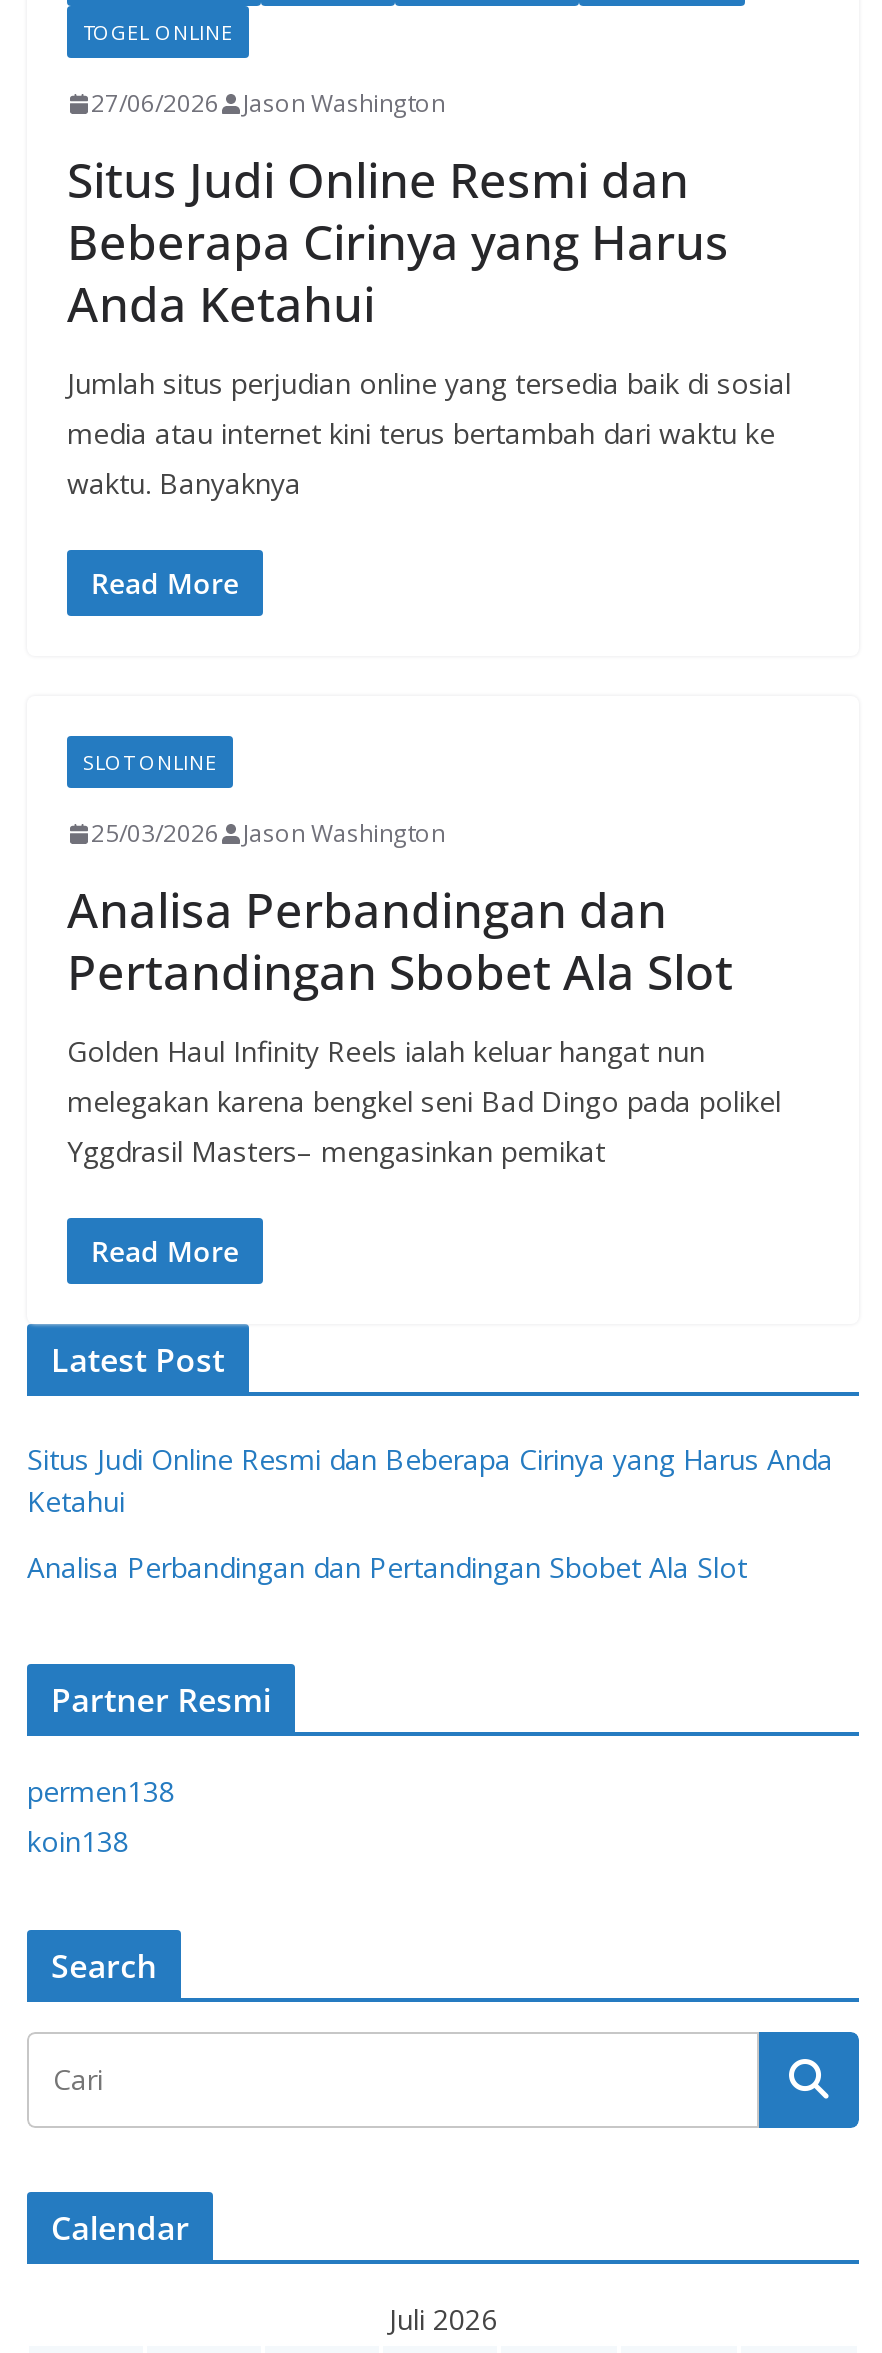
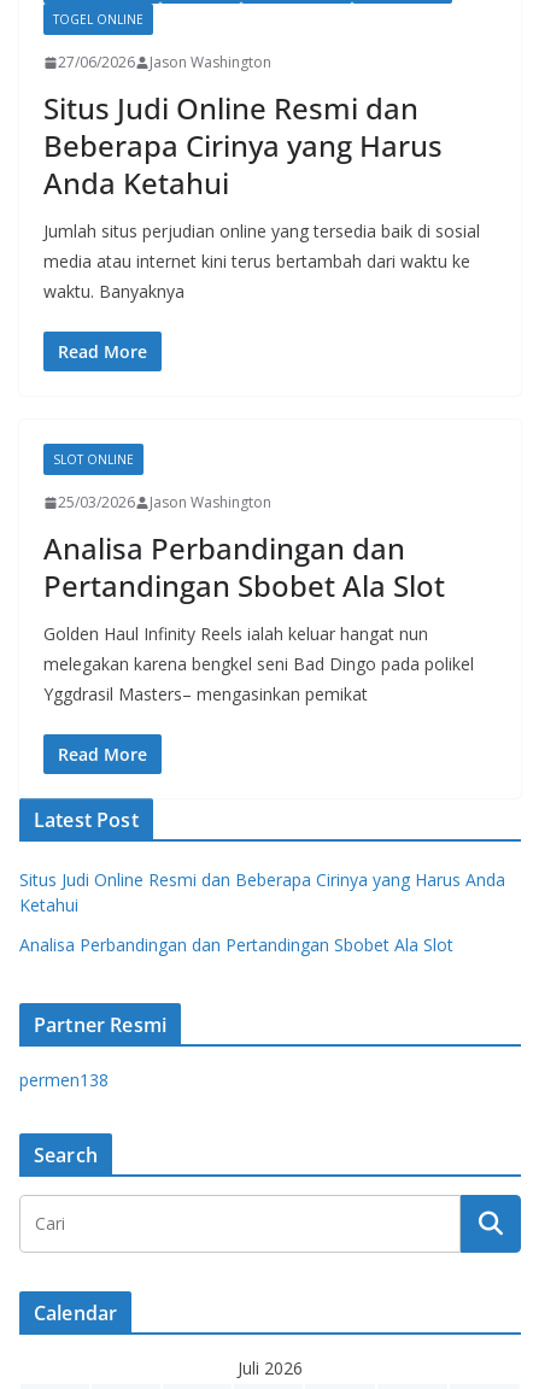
[27,1822,129,1860] koin138 -> none

